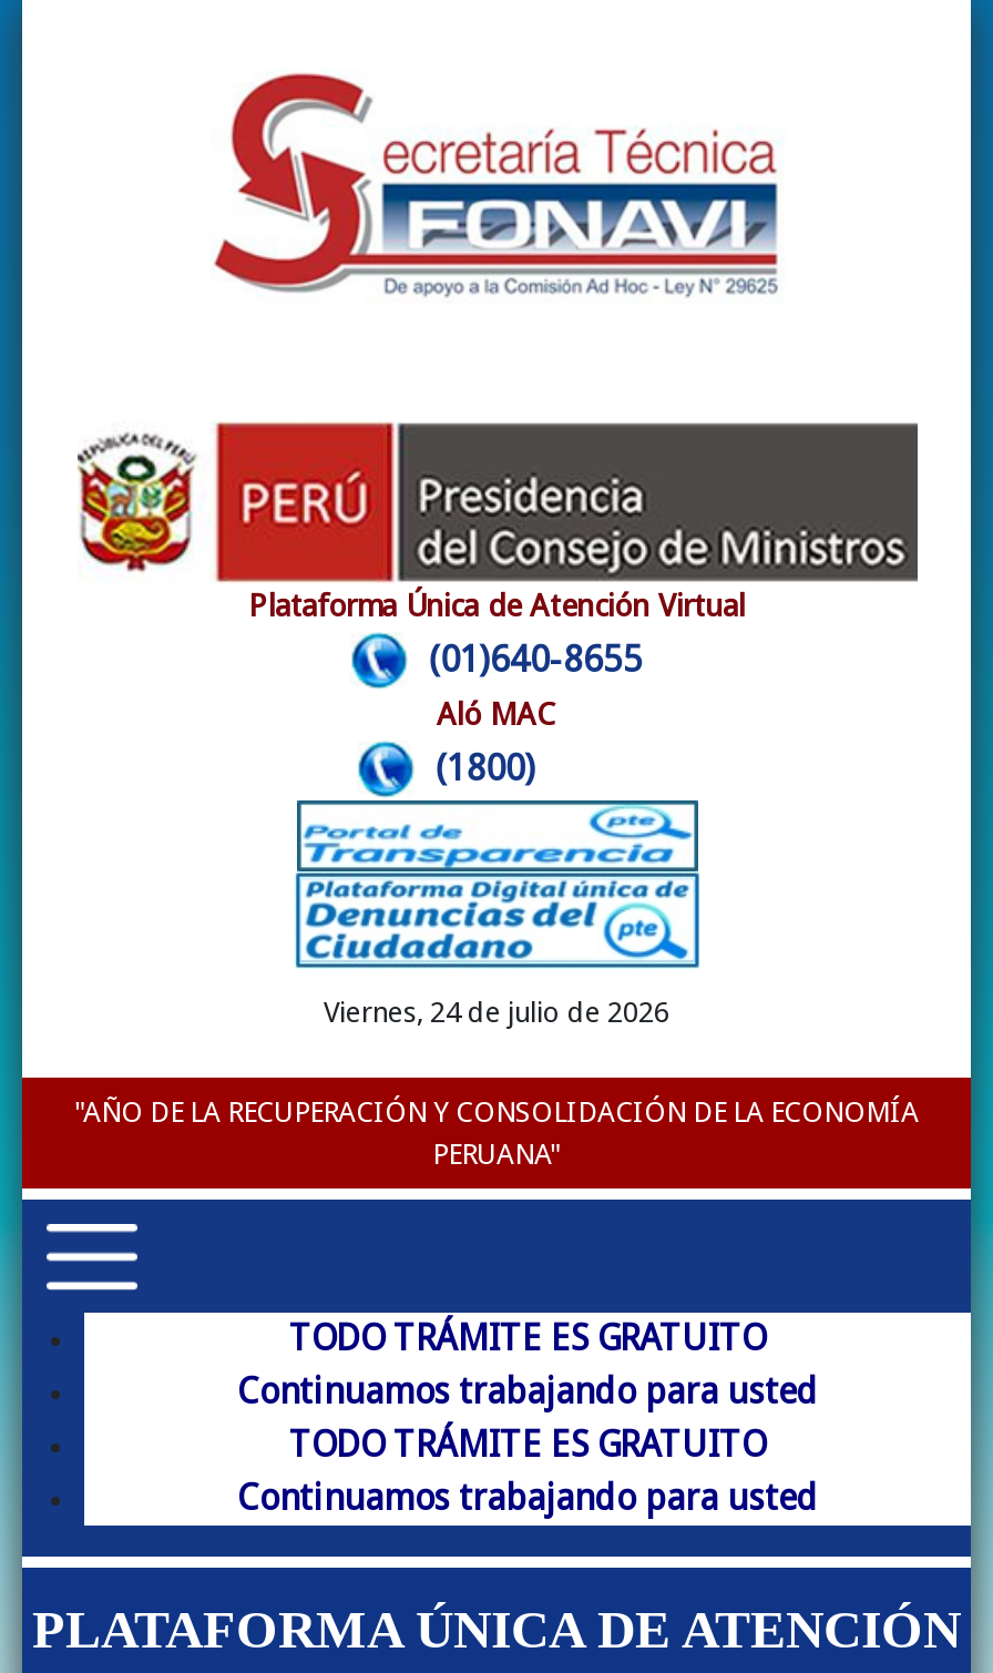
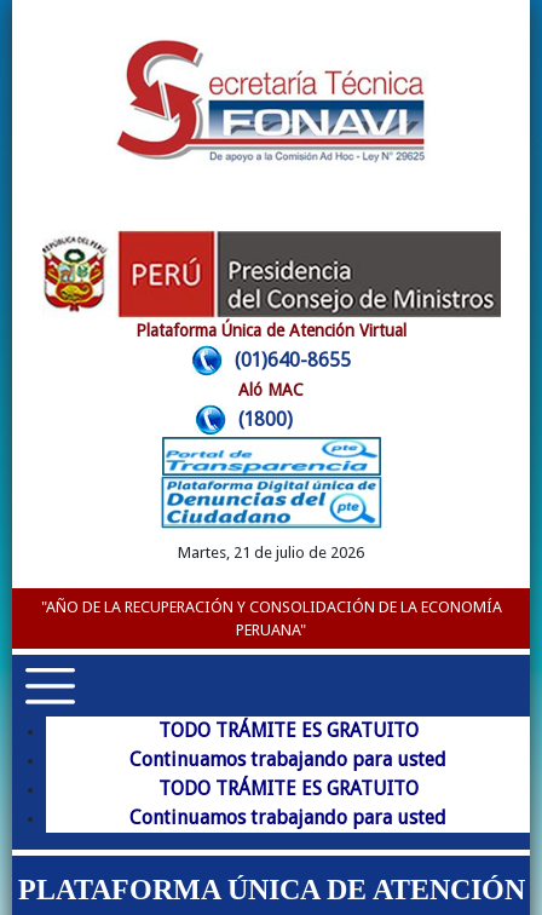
[324,996,669,1029] Viernes, 24 de julio de 2026 -> [178,544,364,562] Martes, 21 de julio de 2026

